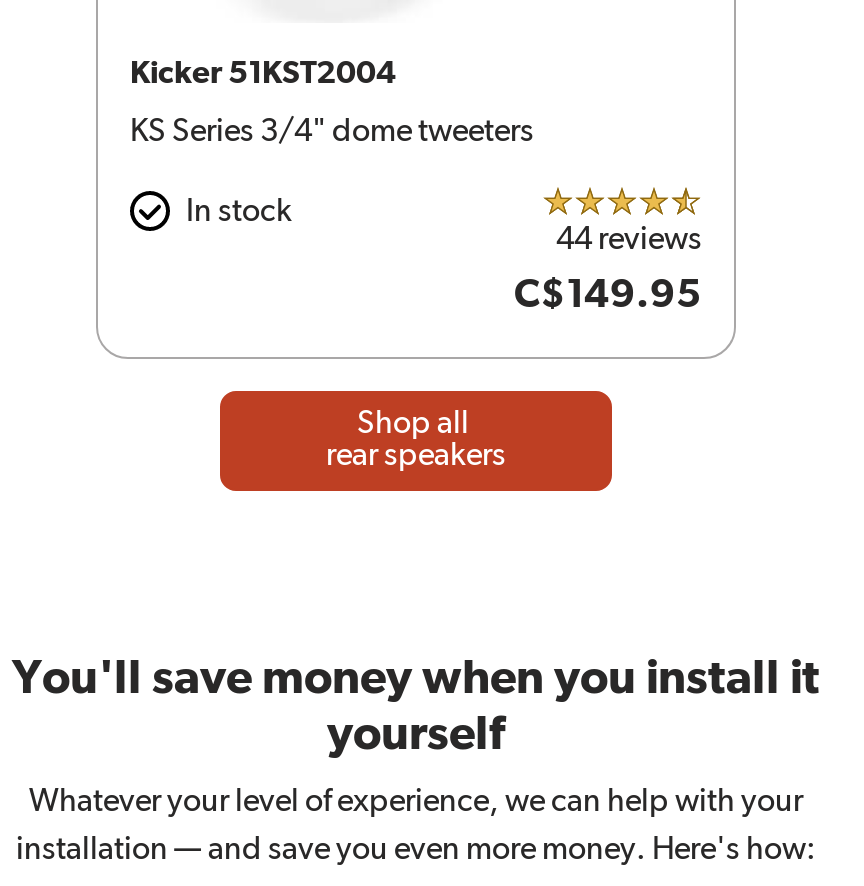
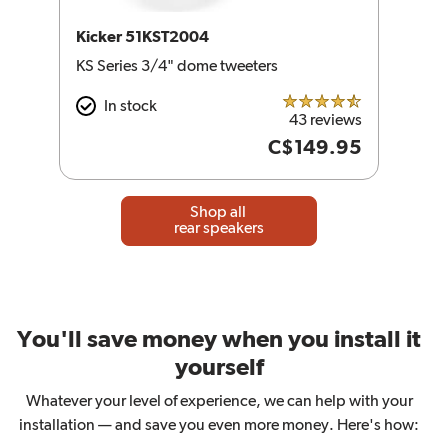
[556,225,702,257] 44 reviews -> [289,113,362,129] 43 reviews

